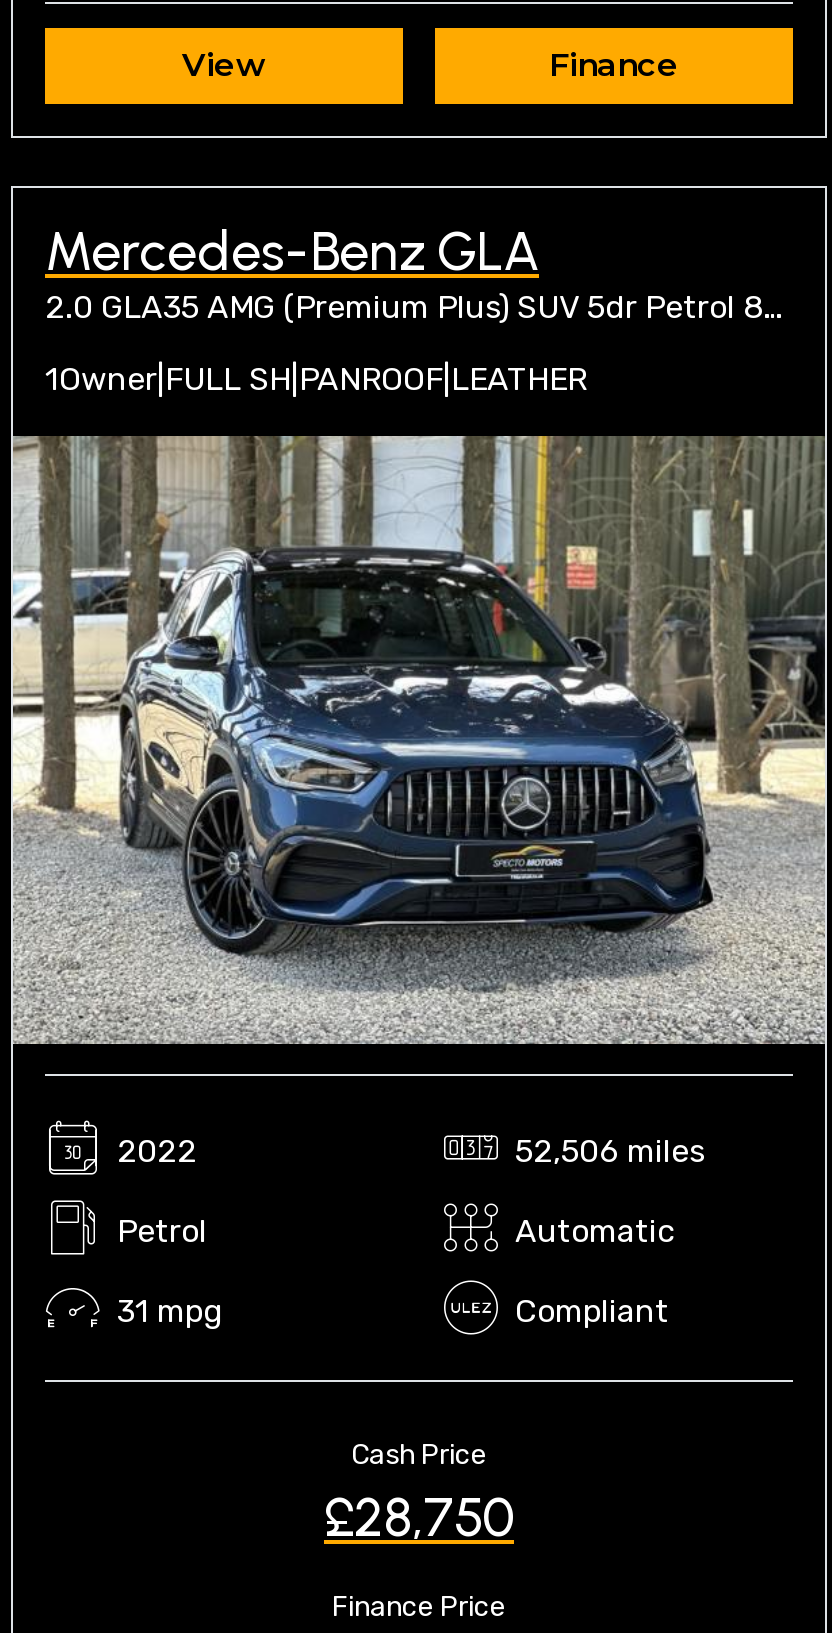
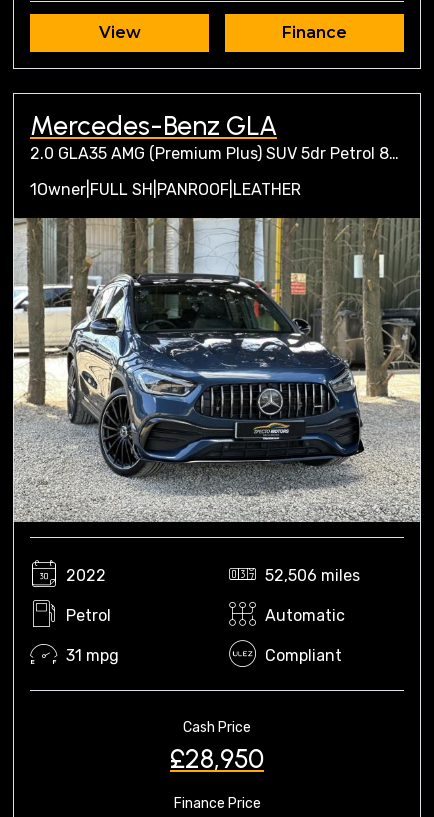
[324,1487,514,1551] £28,750 -> [170,743,264,775] £28,950

